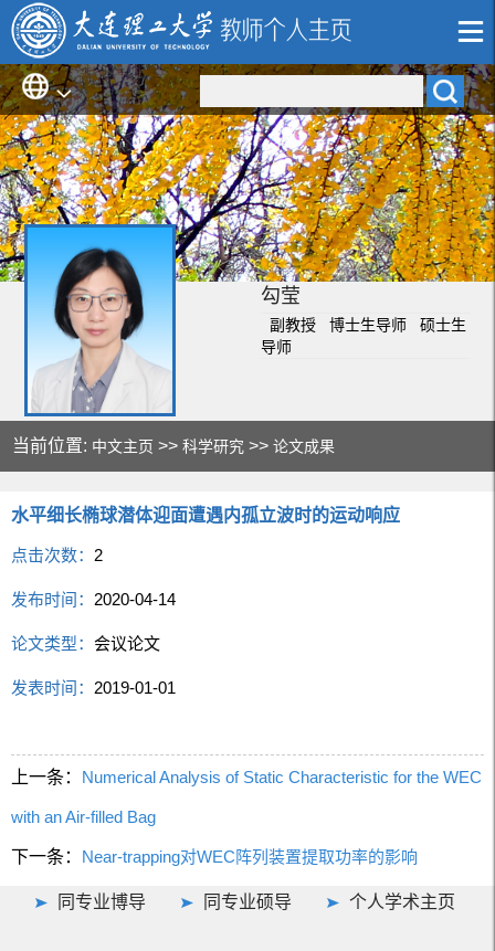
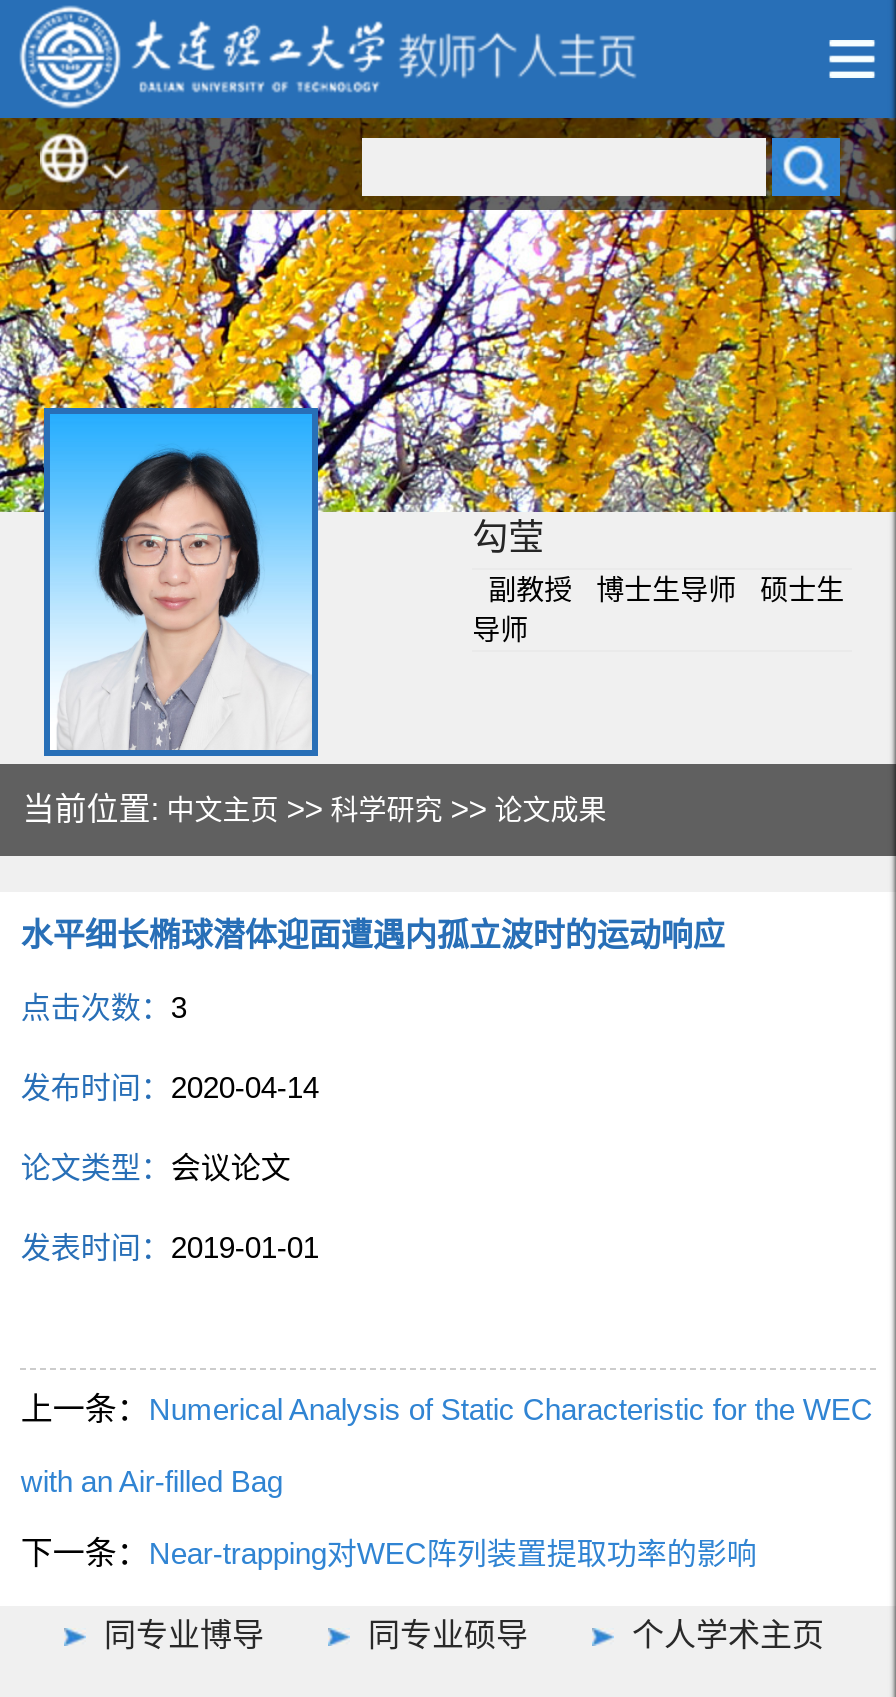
[11,545,103,564] 点击次数：2 -> [21,989,187,1023] 点击次数：3

